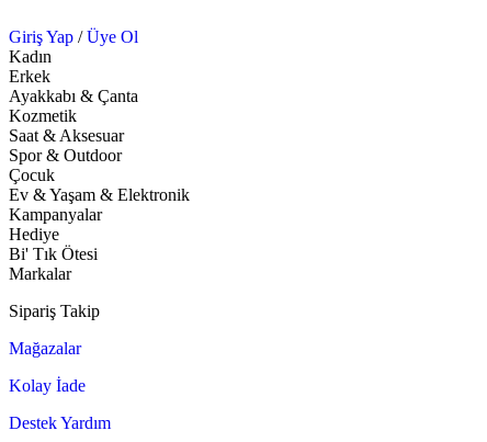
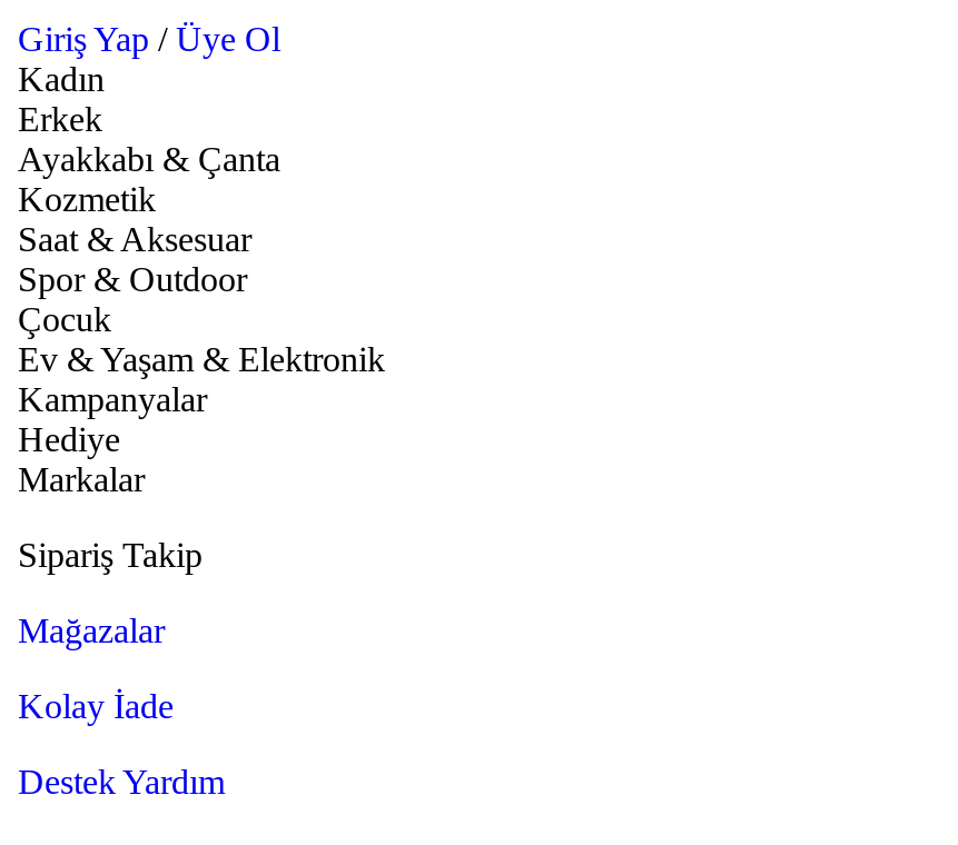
[9,245,98,263] Bi' Tık Ötesi -> none

